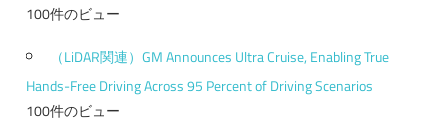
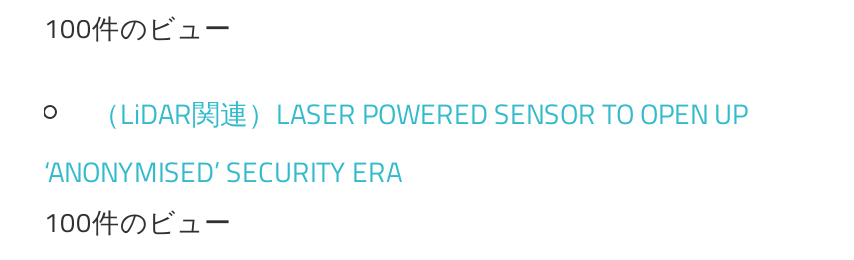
[26,46,389,96] （LiDAR関連）GM Announces Ultra Cruise, Enabling True | Hands-Free Driving Across 95 Percent of Driving Scenarios -> [44,91,748,191] （LiDAR関連）LASER POWERED SENSOR TO OPEN UP | ‘ANONYMISED’ SECURITY ERA

